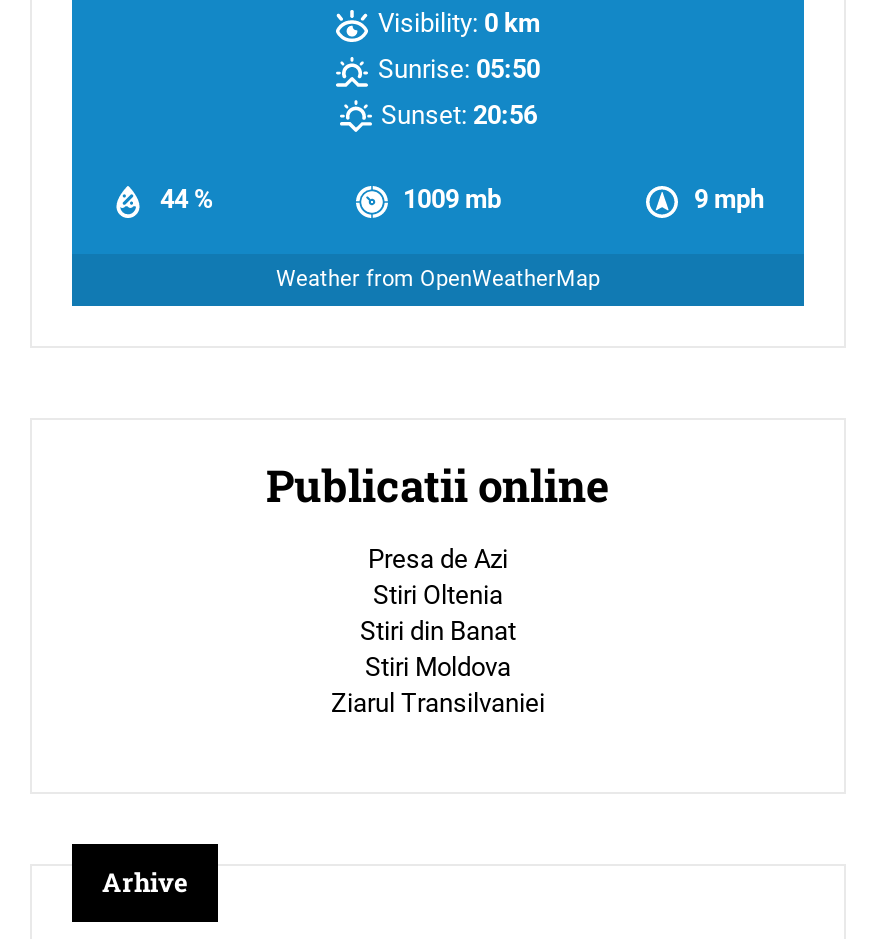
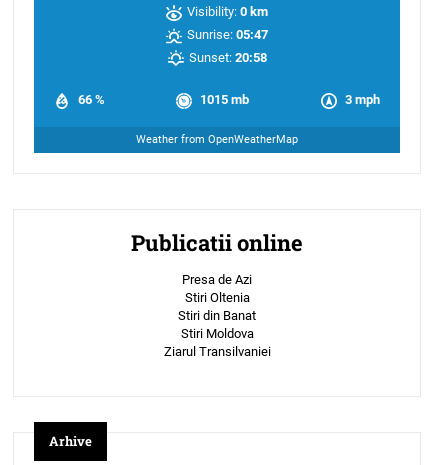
[378,54,540,84] Sunrise: 05:50 -> [187,27,268,42] Sunrise: 05:47
[381,99,537,129] Sunset: 20:56 -> [188,50,266,65] Sunset: 20:58
[160,184,764,214] 44 % | 1009 mb | 9 mph -> [78,92,380,107] 66 % | 1015 mb | 3 mph

